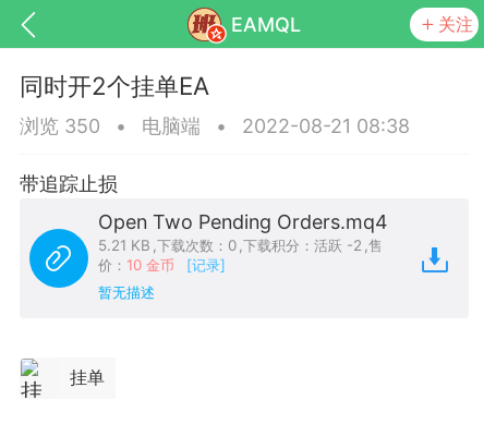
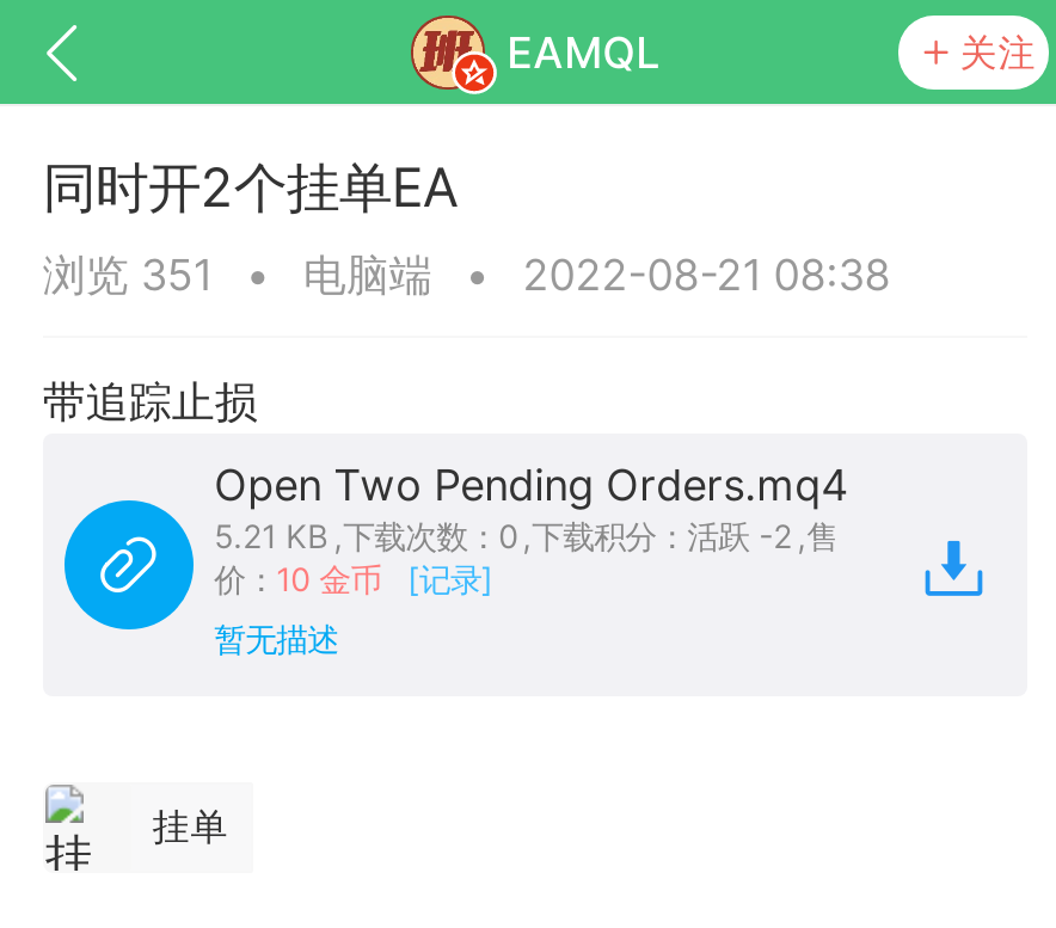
[20,114,100,137] 浏览 350 -> [43,249,212,299] 浏览 351

